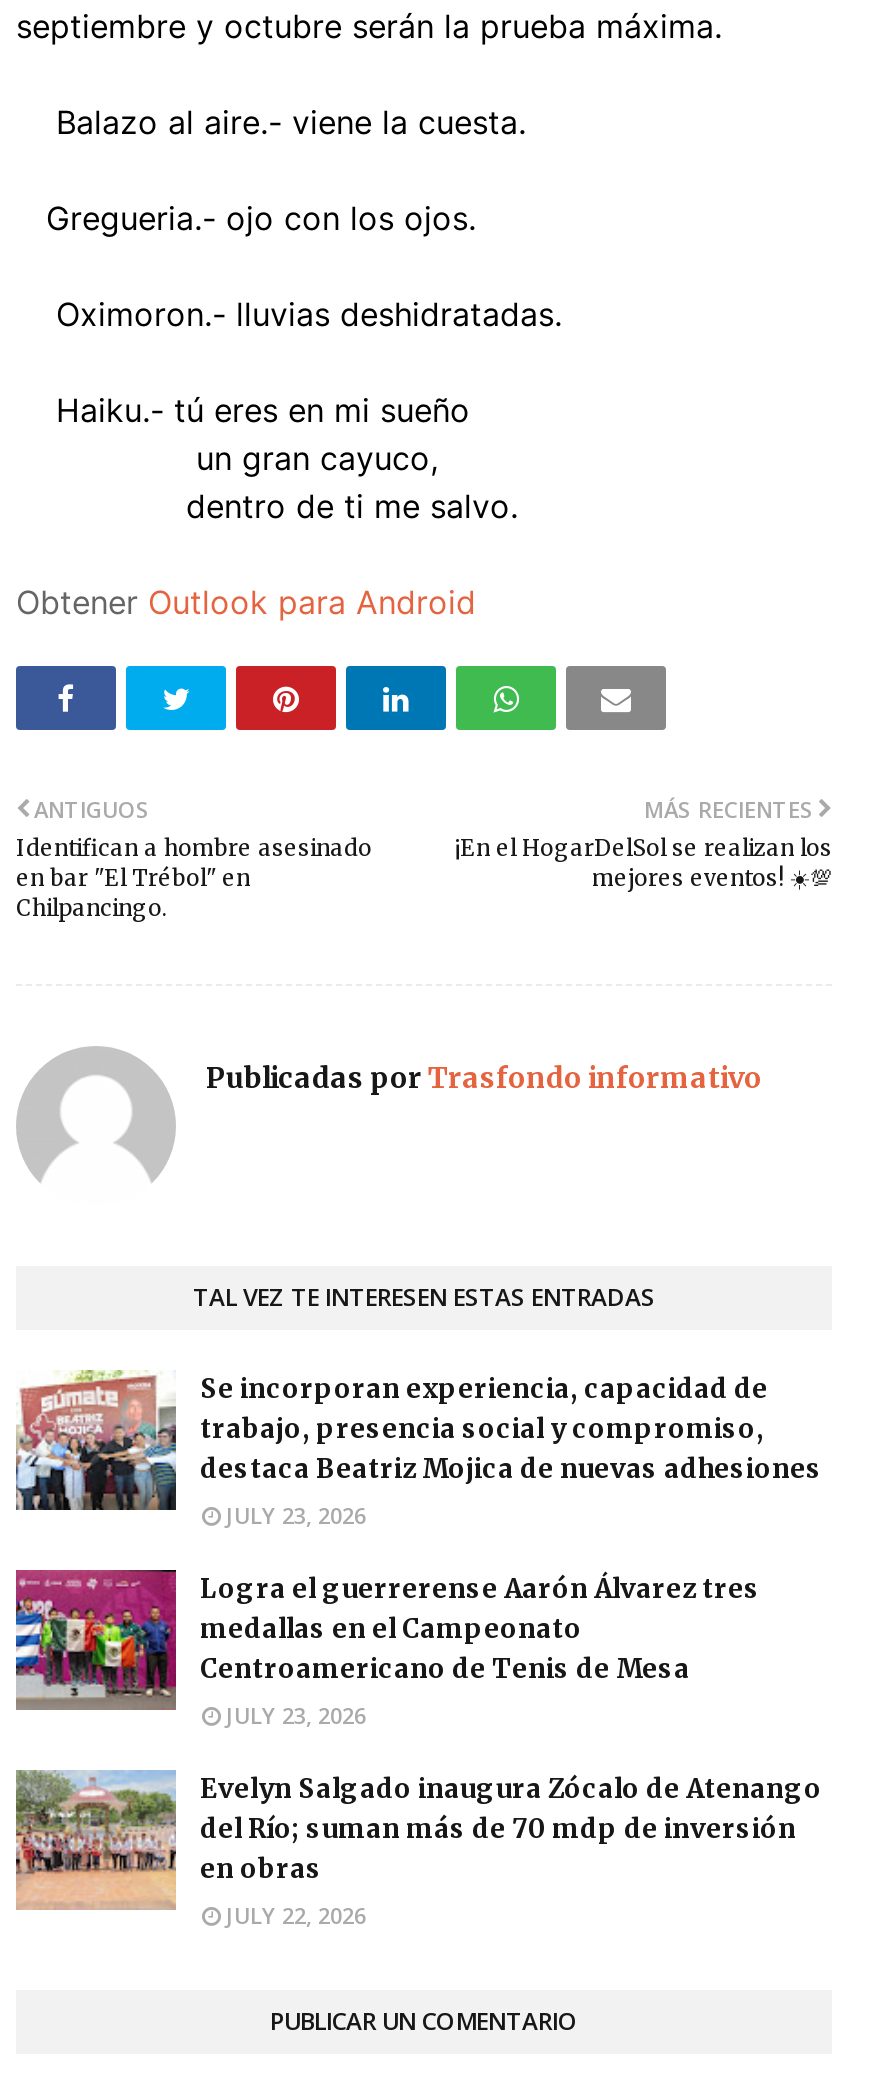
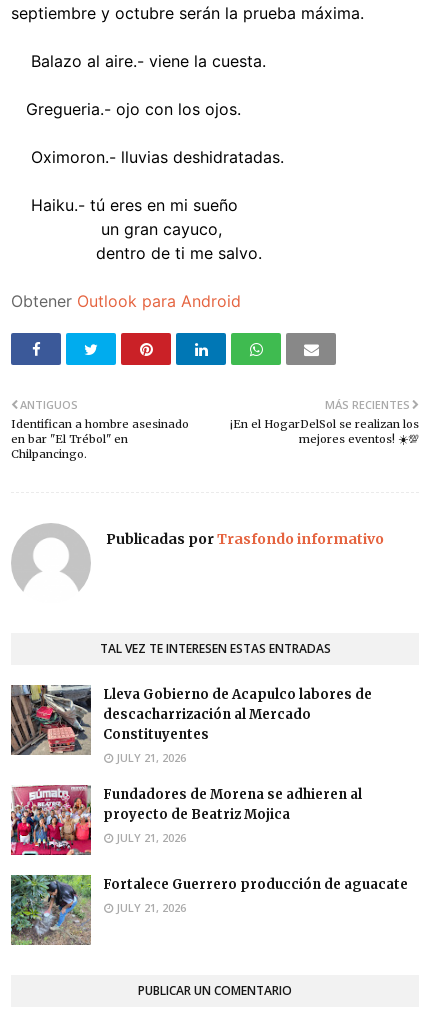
[16,1370,822,1529] [image] | Se incorporan experiencia, capacidad de | trabajo, presencia social y compromiso, | destaca Beatriz Mojica de nuevas adhesiones | JULY 23, 2026 -> [10,684,372,764] [image] | Lleva Gobierno de Acapulco labores de | descacharrización al Mercado | Constituyentes | JULY 21, 2026
[14,1568,760,1729] [image] | Logra el guerrerense Aarón Álvarez tres | medallas en el Campeonato | Centroamericano de Tenis de Mesa | JULY 23, 2026 -> [10,784,362,856] [image] | Fundadores de Morena se adhieren al | proyecto de Beatriz Mojica | JULY 21, 2026
[14,1768,822,1929] [image] | Evelyn Salgado inaugura Zócalo de Atenango | del Río; suman más de 70 mdp de inversión | en obras | JULY 22, 2026 -> [10,874,408,946] [image] | Fortalece Guerrero producción de aguacate | JULY 21, 2026

